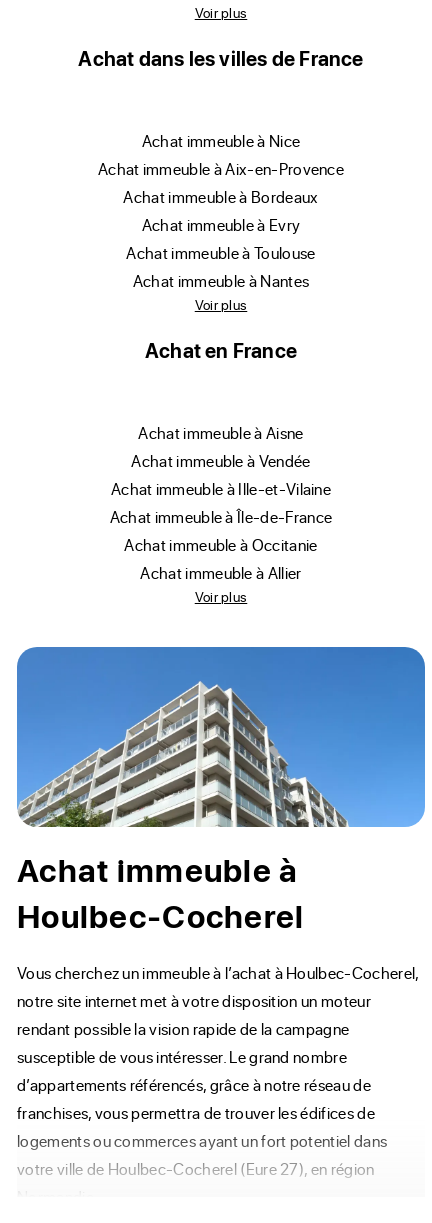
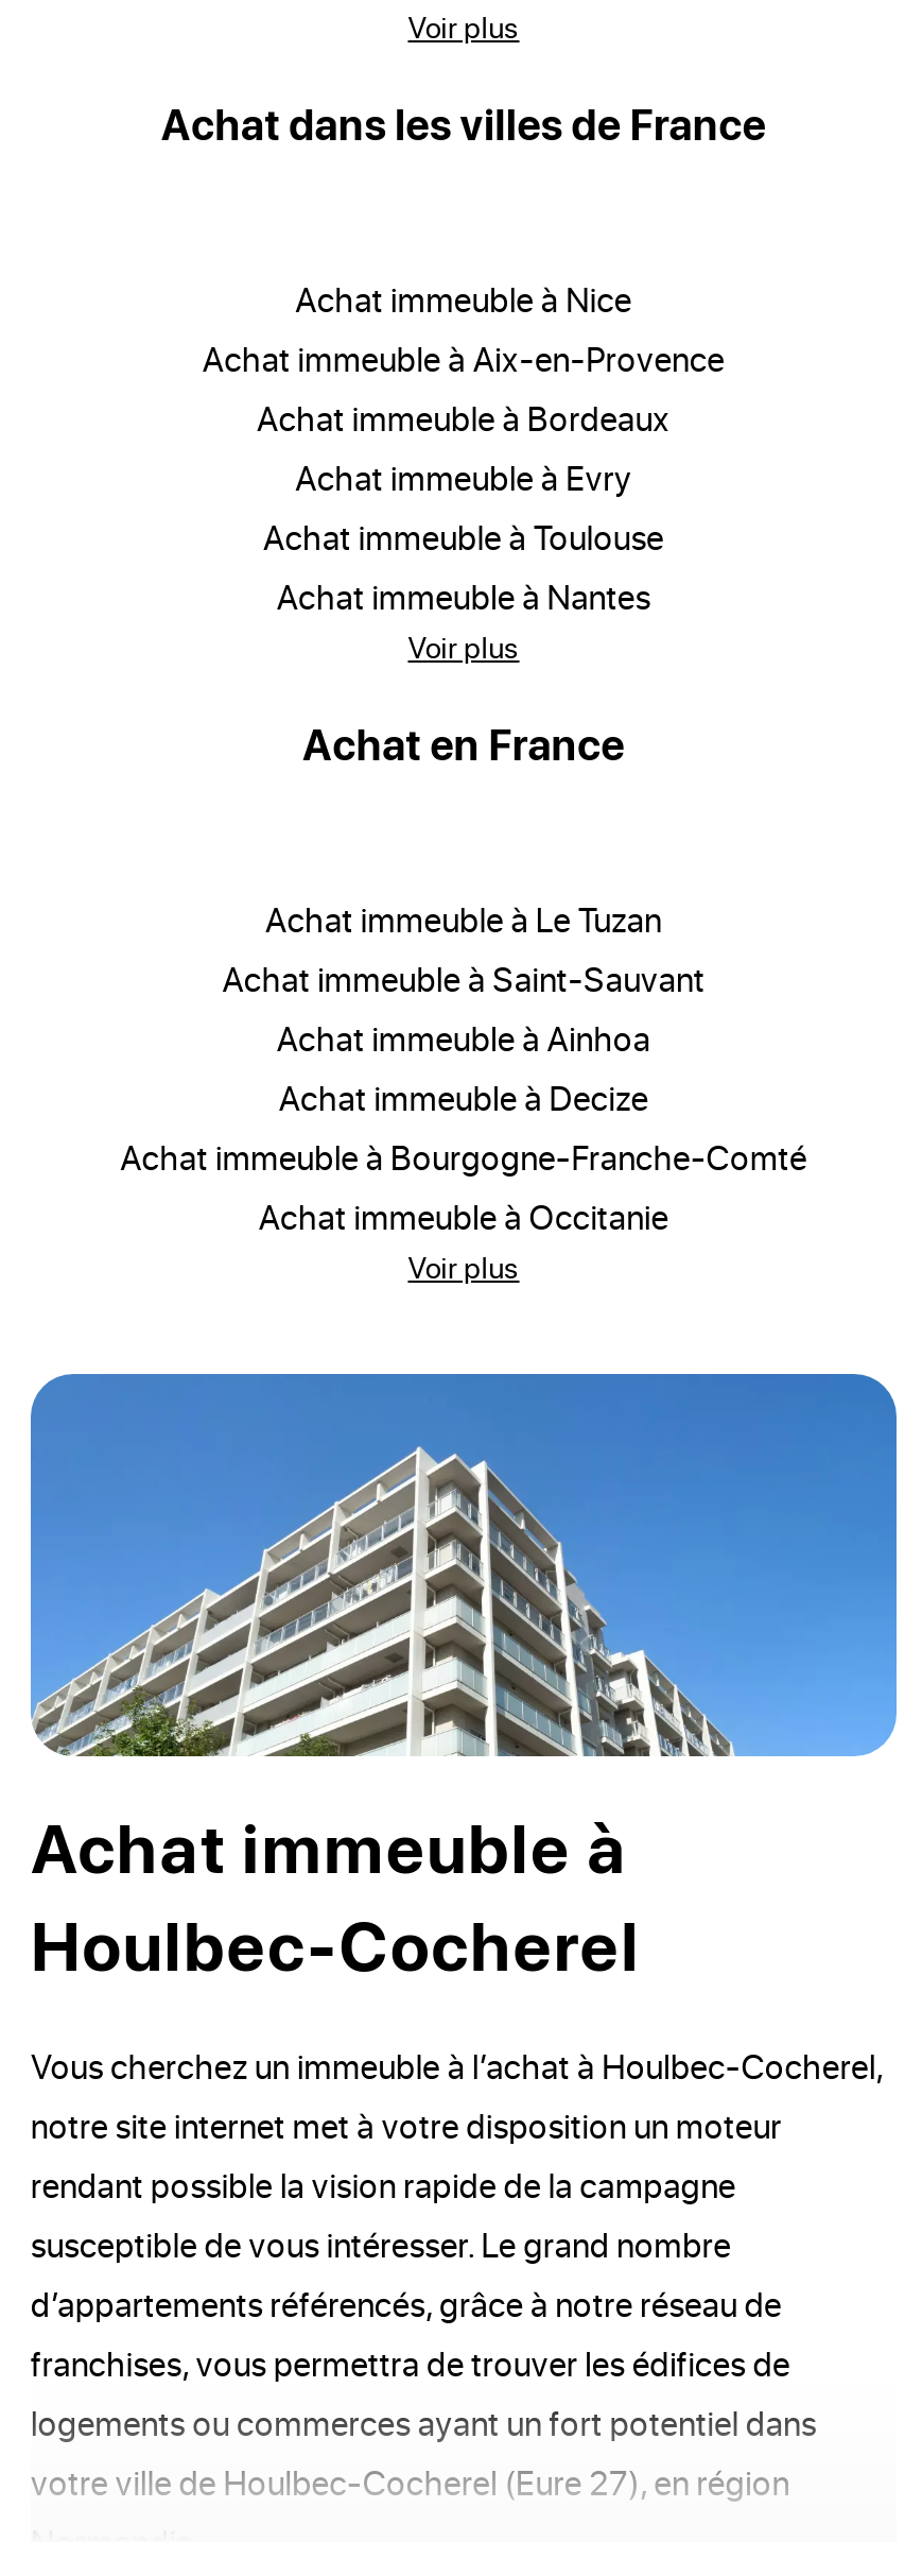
[120,422,332,527] achat immeuble à Aisne | achat immeuble à Vendée | achat immeuble à Ille-et-Vilaine | achat immeuble à Île-de-France -> [142,896,807,1179] achat immeuble à Le Tuzan | achat immeuble à Saint-Sauvant | achat immeuble à Ainhoa | achat immeuble à Decize | achat immeuble à Bourgogne-Franche-Comté
moved [135,534,318,555] -> [281,1193,669,1238]: achat immeuble à Occitanie
[151,562,302,583] achat immeuble à Allier -> none

